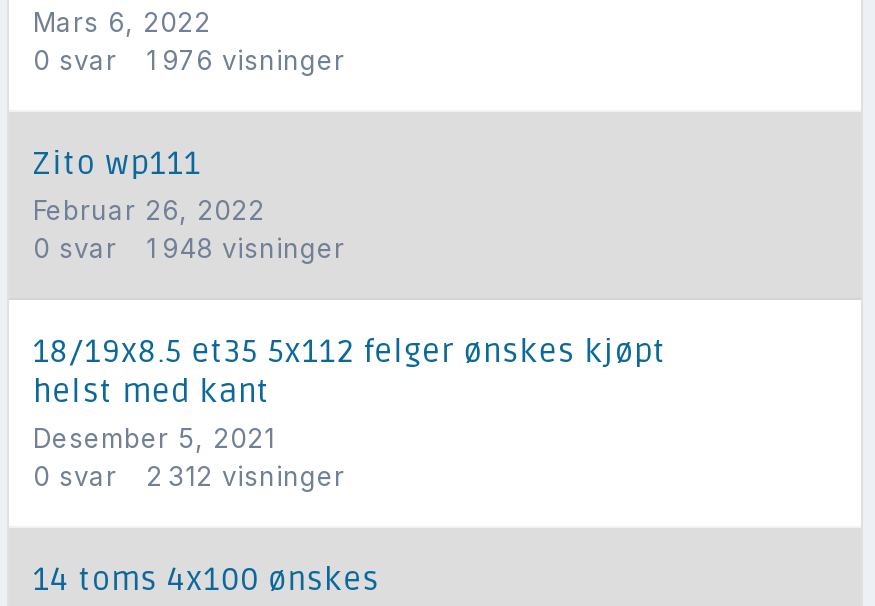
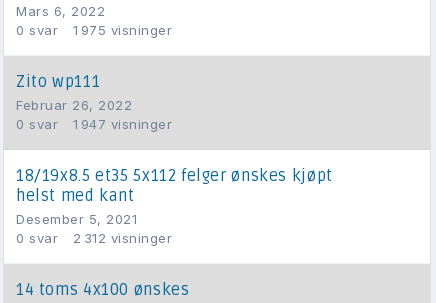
[33,44,345,76] 0 svar 1 976 visninger -> [16,22,172,38] 0 svar 1 975 visninger
[33,232,345,264] 0 svar 1 948 visninger -> [16,116,172,132] 0 svar 1 947 visninger

